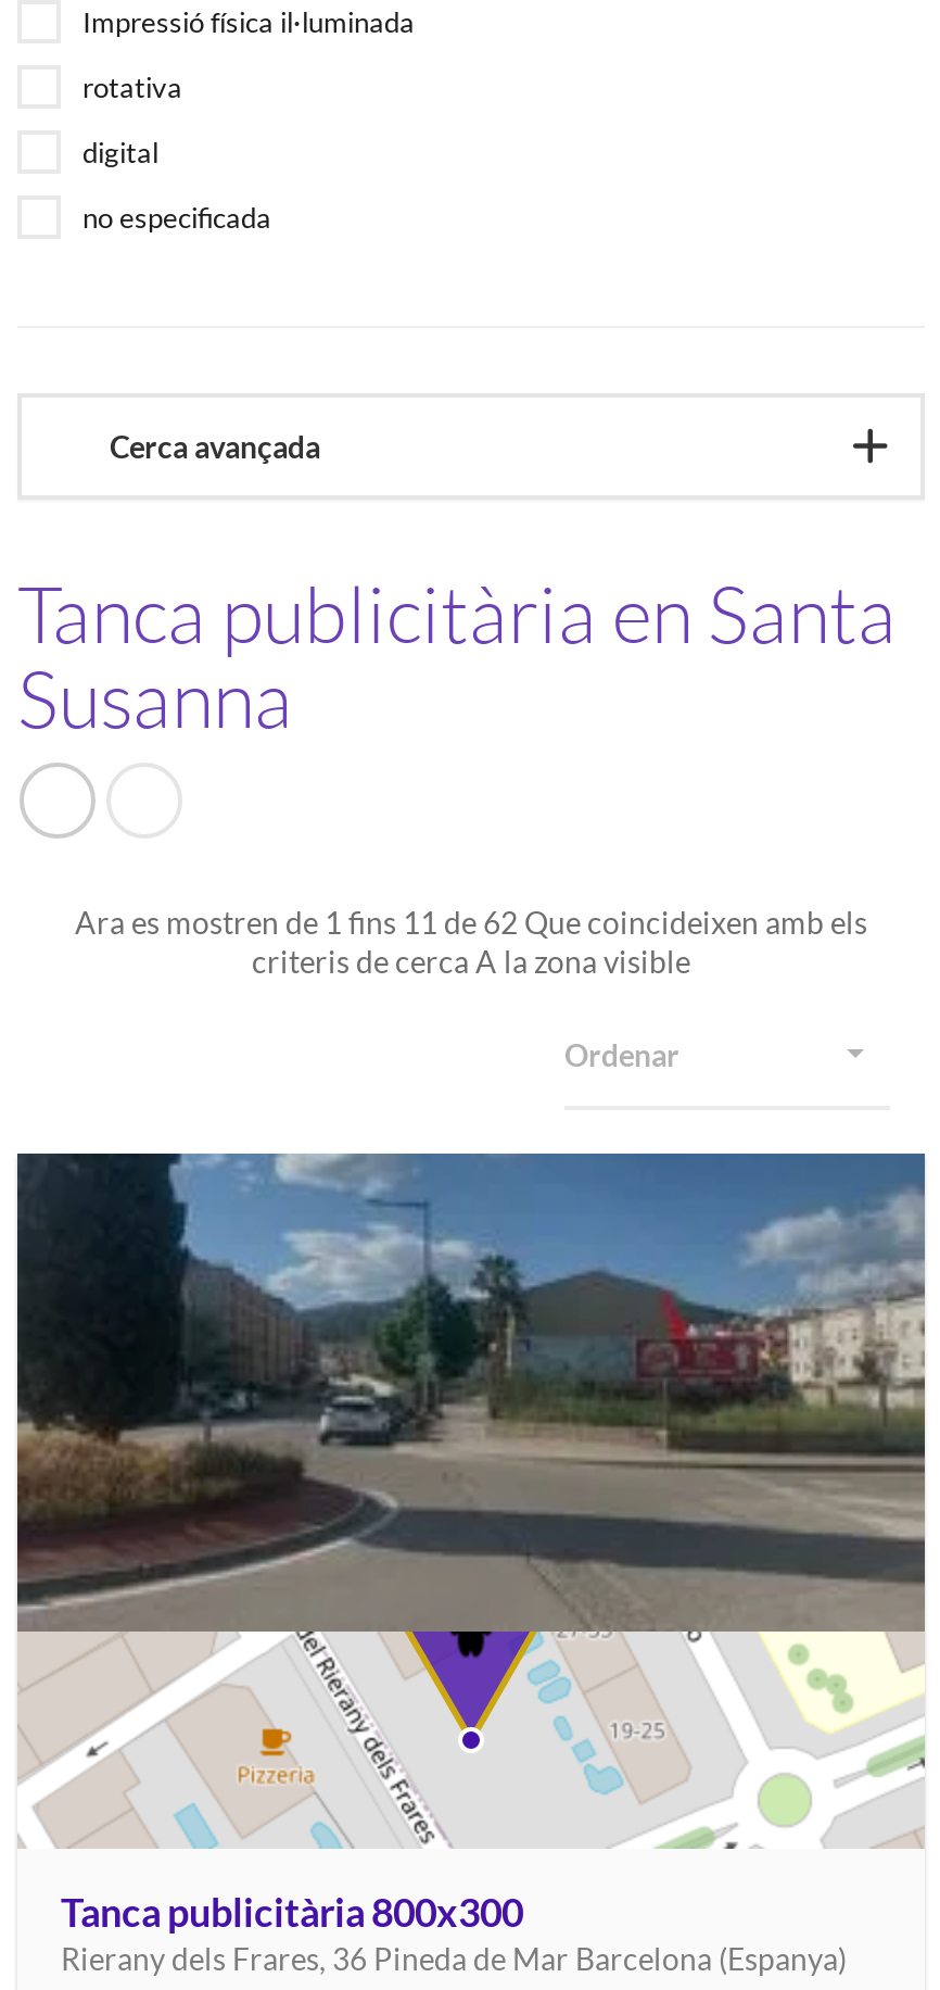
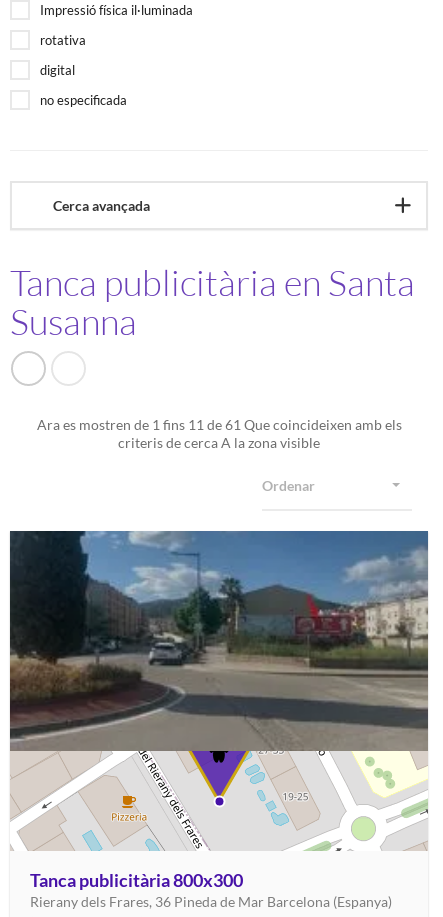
[75,903,867,940] Ara es mostren de 1 fins 11 de 62 Que coincideixen amb els -> [36,416,401,433] Ara es mostren de 1 fins 11 de 61 Que coincideixen amb els

